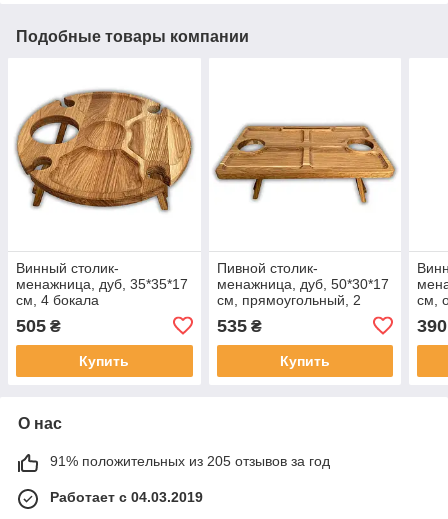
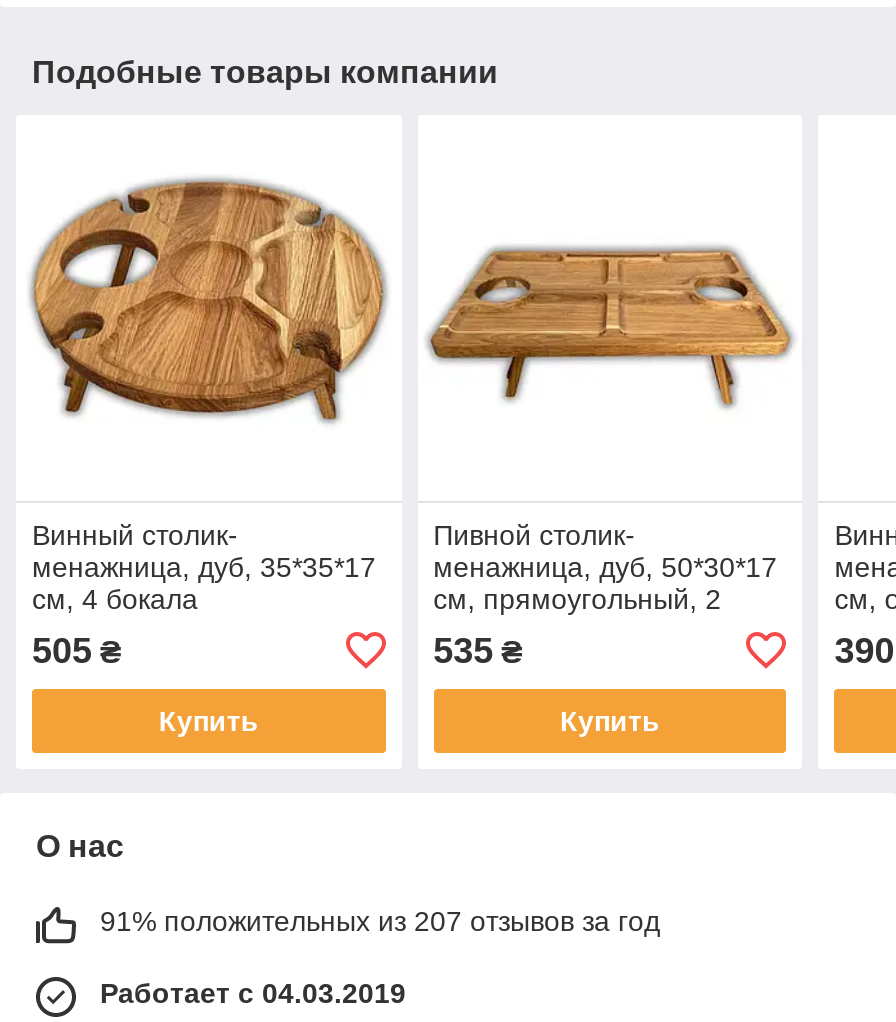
[50,453,330,469] 91% положительных из 205 отзывов за год -> [100,905,660,937] 91% положительных из 207 отзывов за год

